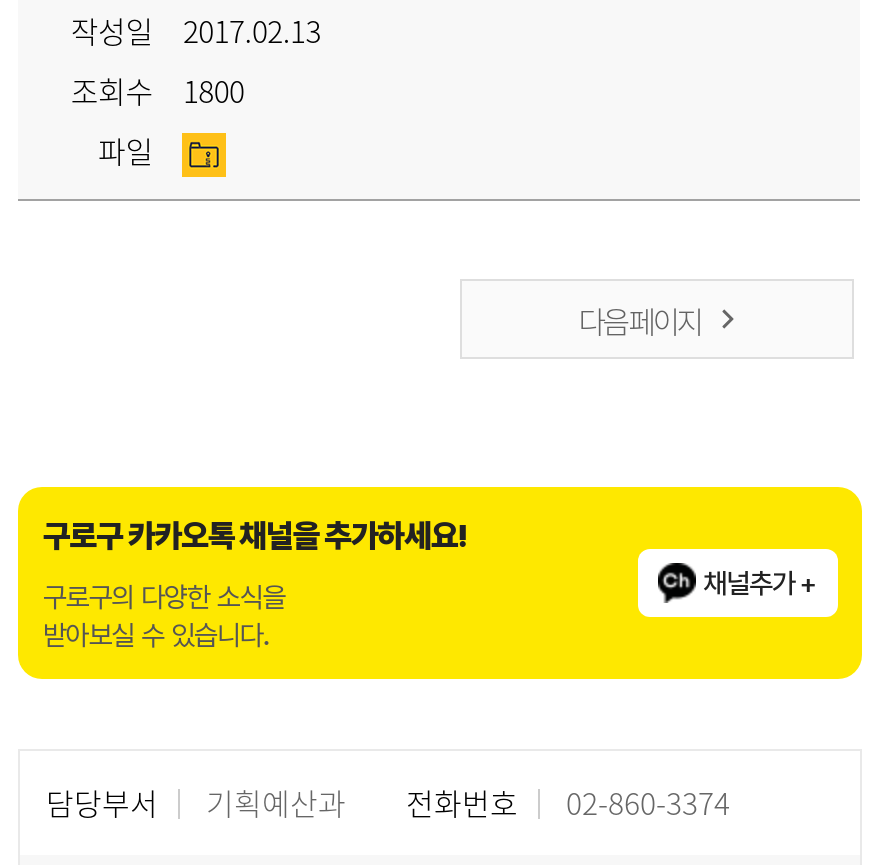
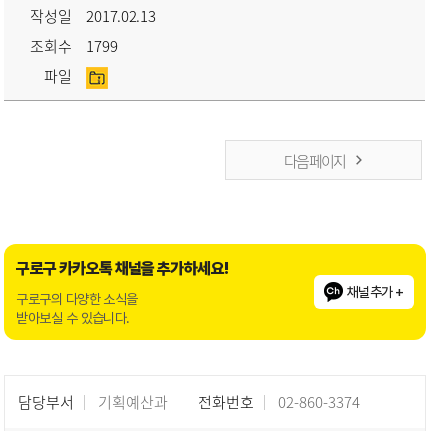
[71,69,244,113] 조회수 1800 -> [30,35,117,57] 조회수 1799

